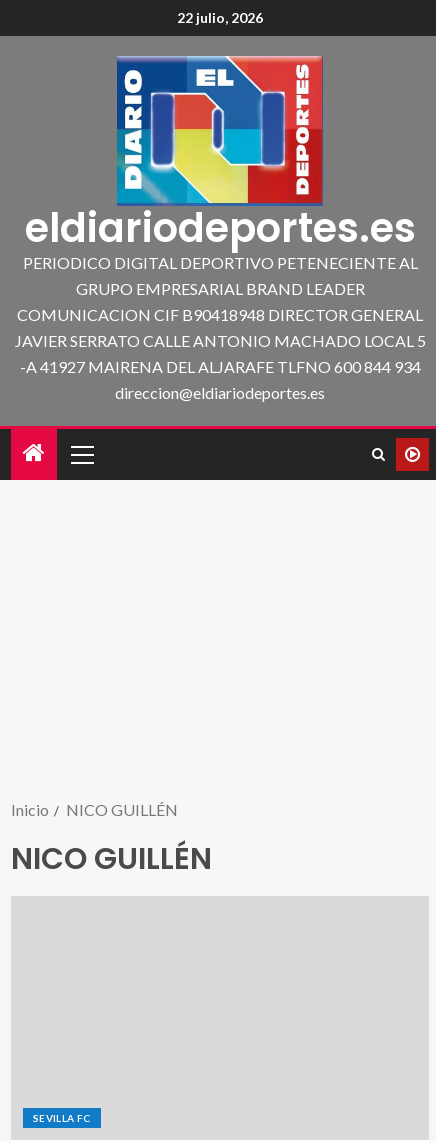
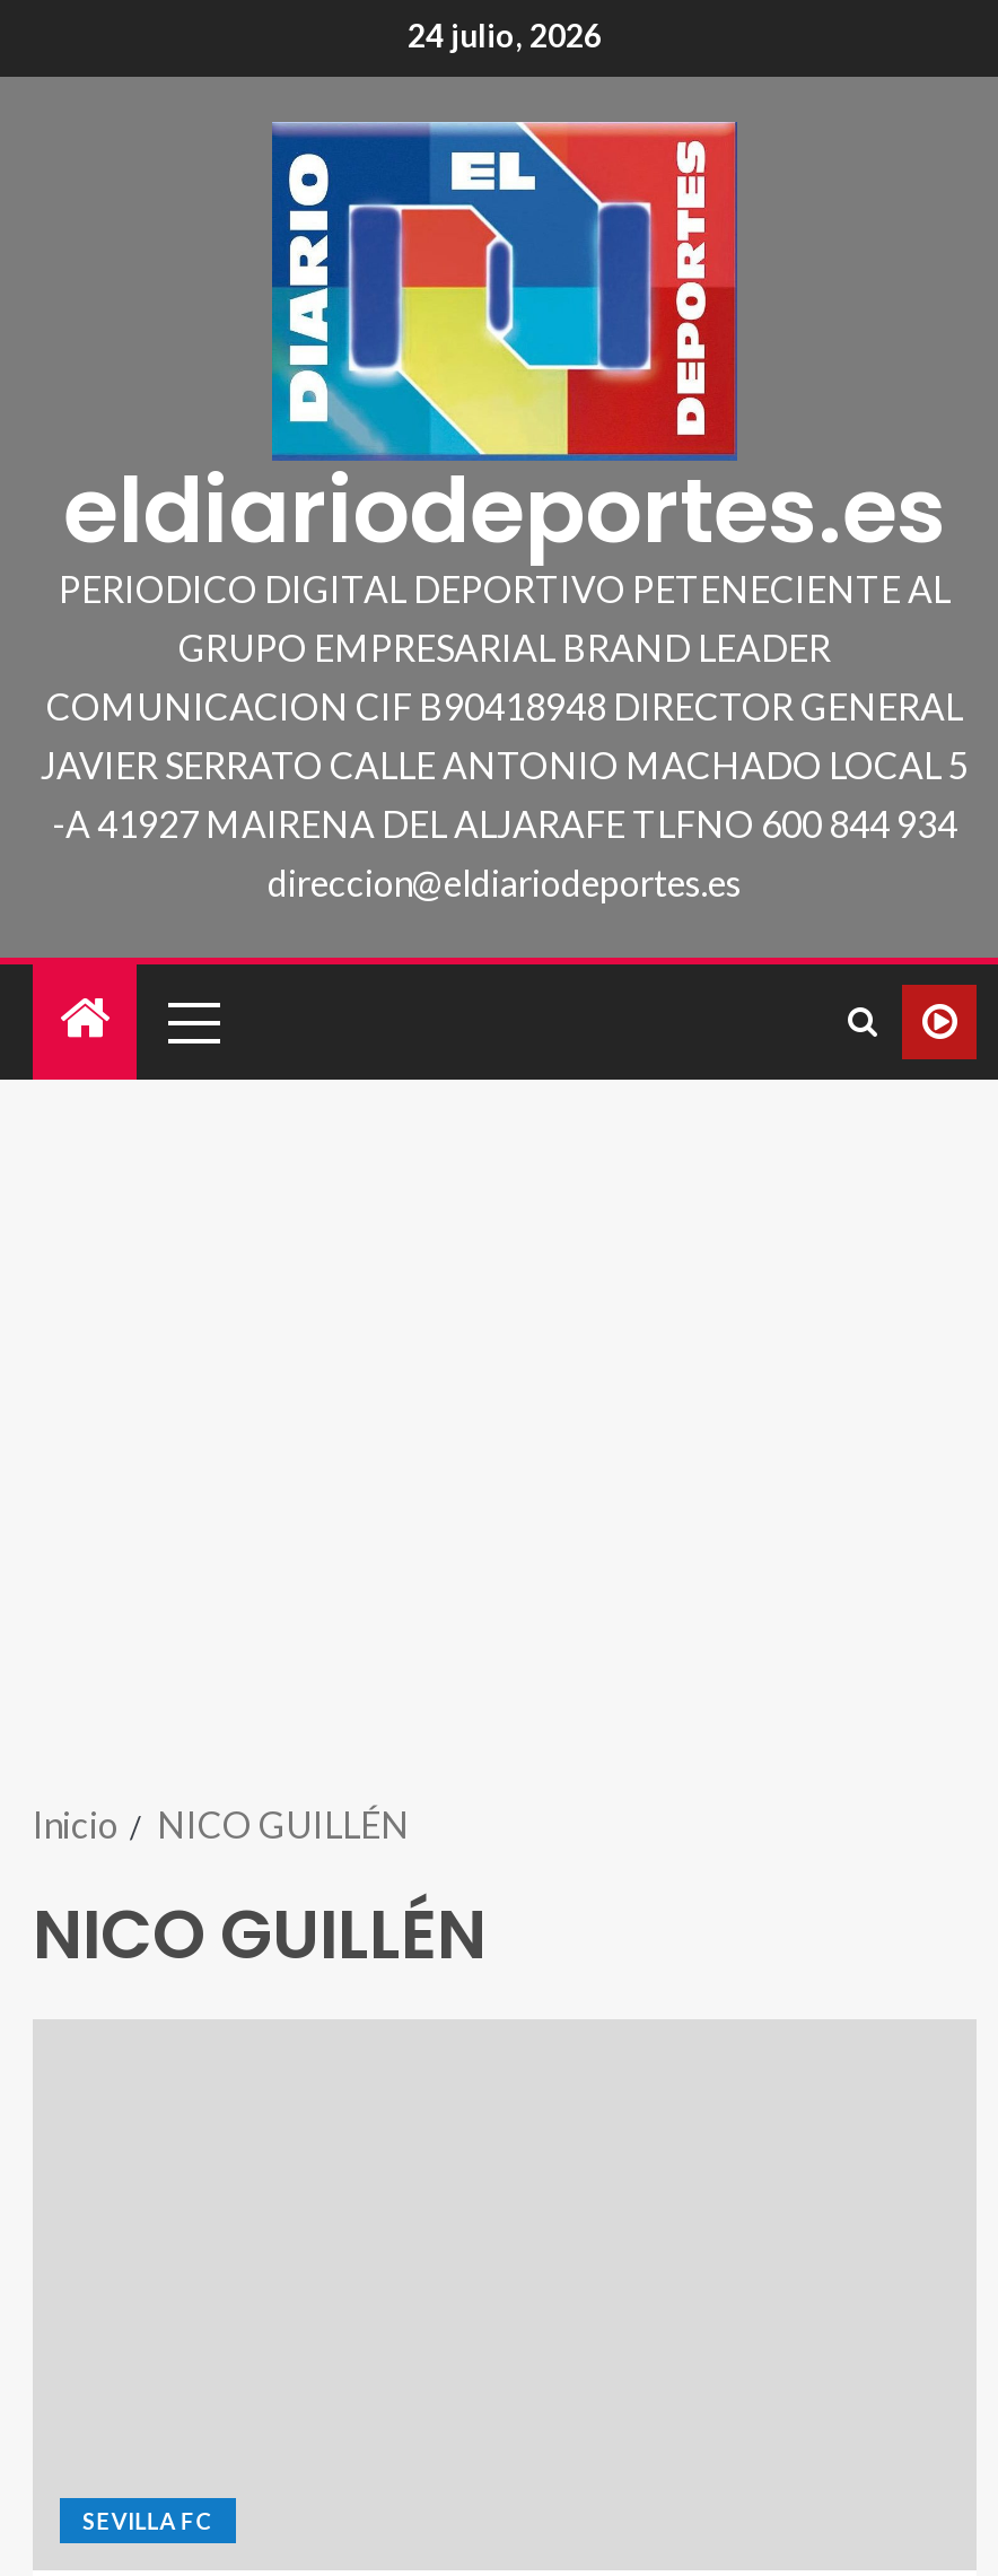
[177,9,263,26] 22 julio, 2026 -> [408,16,602,54] 24 julio, 2026

